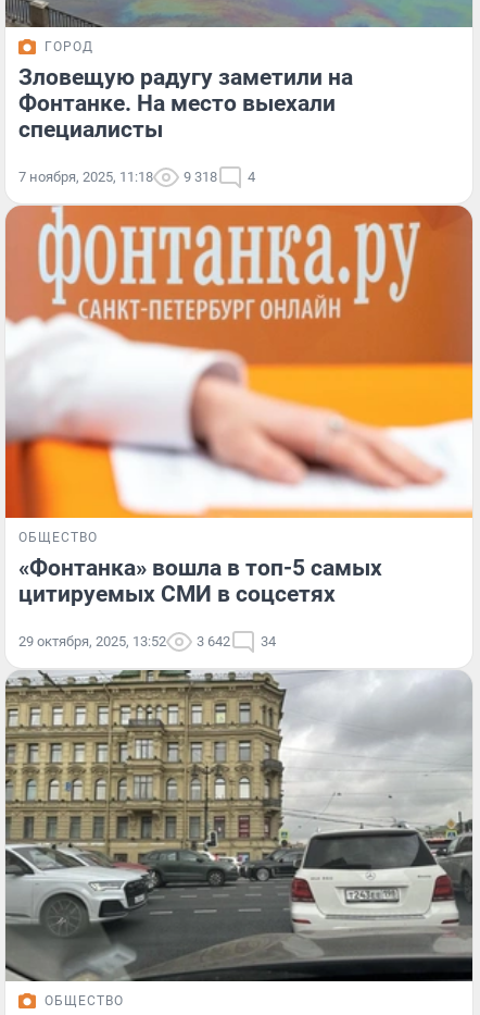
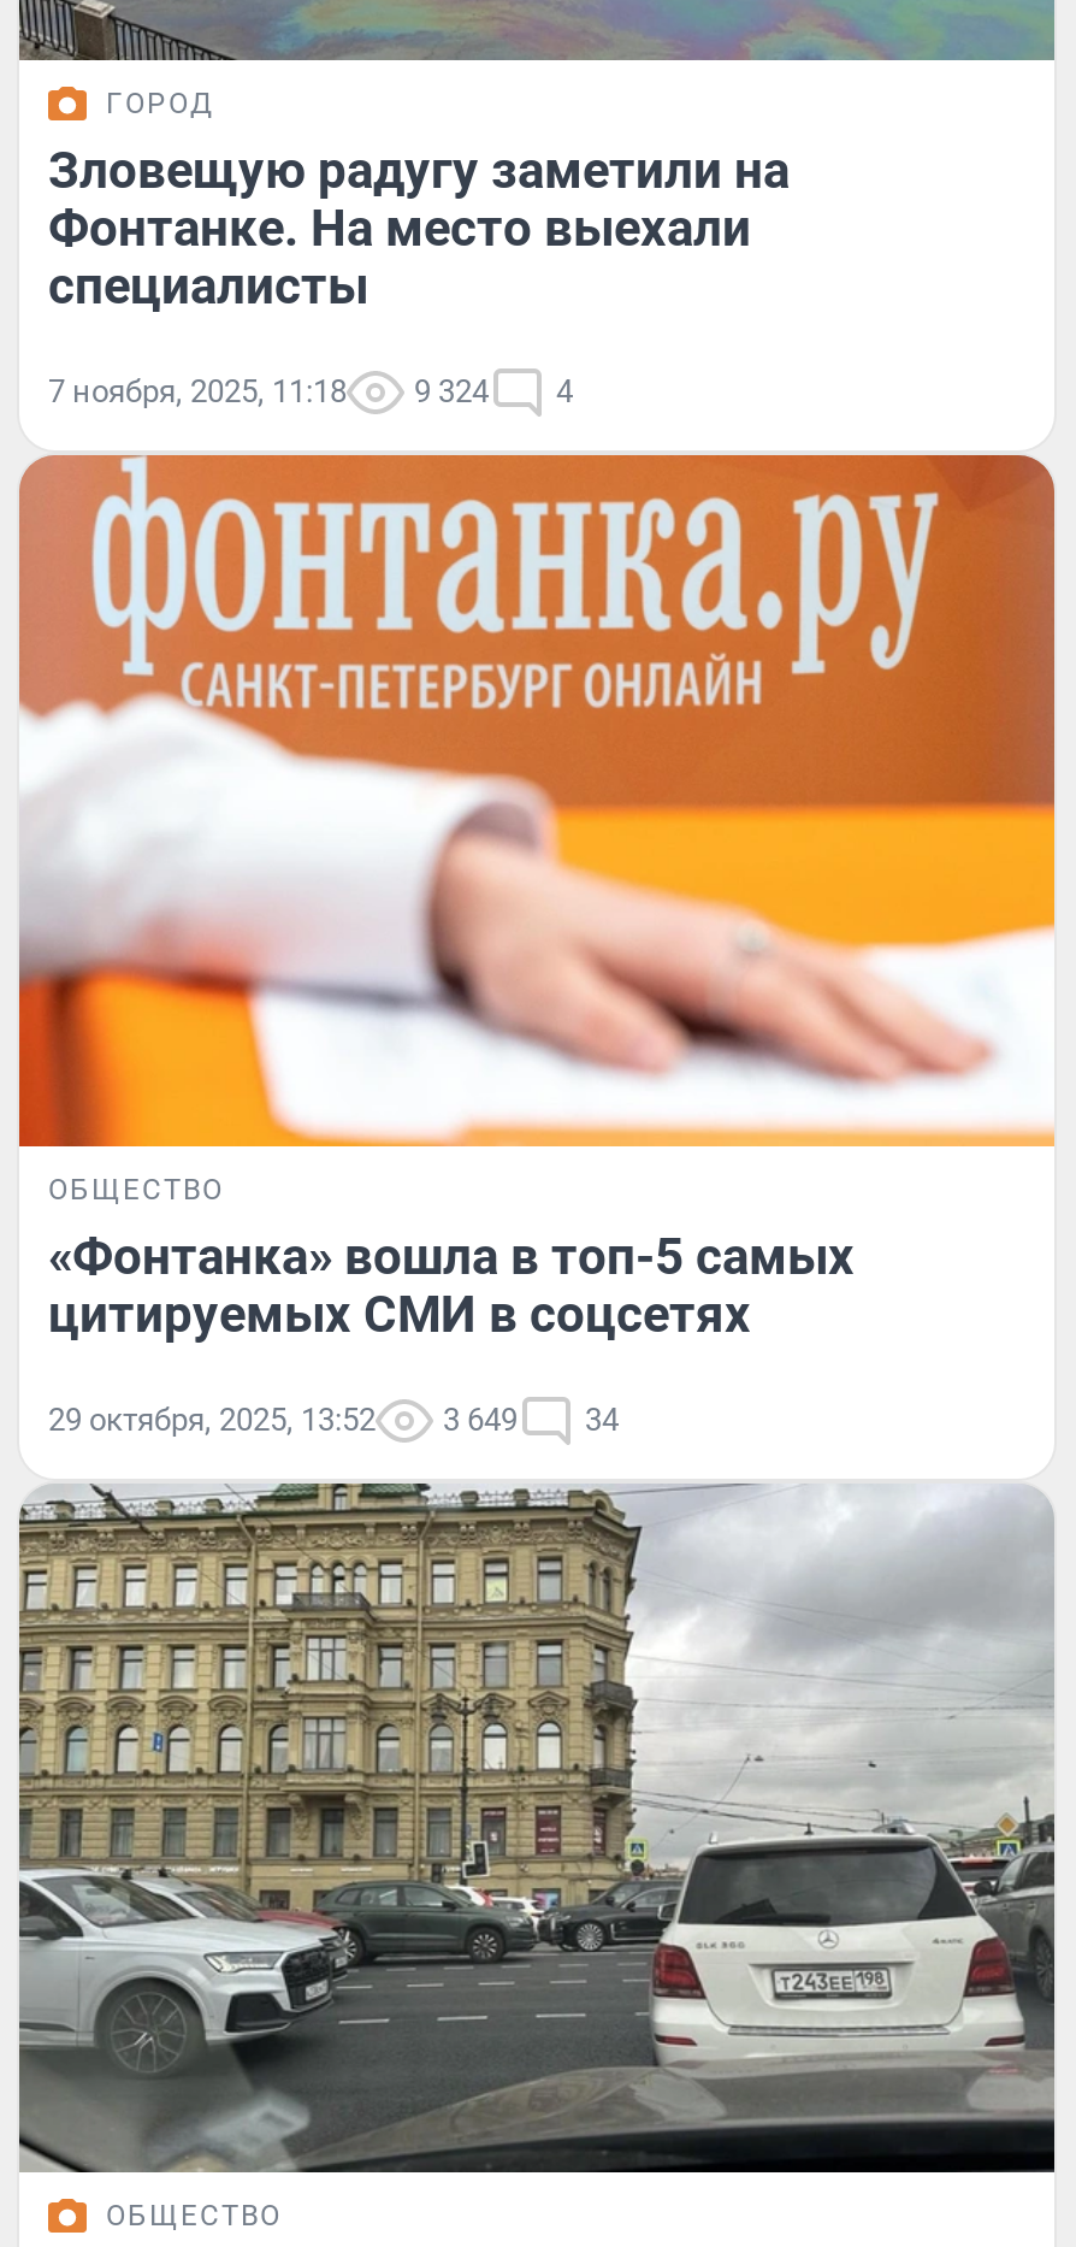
[18,169,255,185] 7 ноября, 2025, 11:18 9 318 4 -> [48,373,573,409] 7 ноября, 2025, 11:18 9 324 4
[18,633,276,649] 29 октября, 2025, 13:52 3 642 34 -> [48,1401,619,1437] 29 октября, 2025, 13:52 3 649 34

